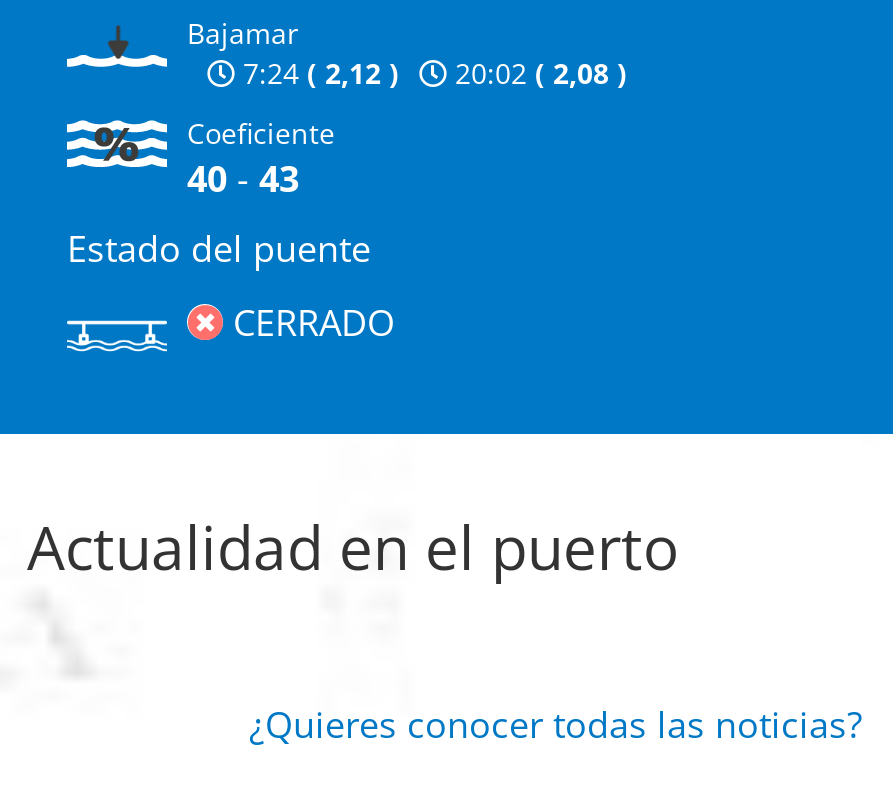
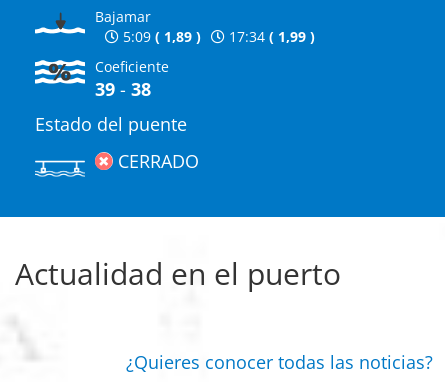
[243,53,399,91] 7:24 (2,12) -> [123,27,201,46] 5:09 (1,89)
[455,53,627,91] 20:02 (2,08) -> [229,27,315,46] 17:34 (1,99)
[187,153,299,201] 40 - 43 -> [95,77,151,101] 39 - 38

